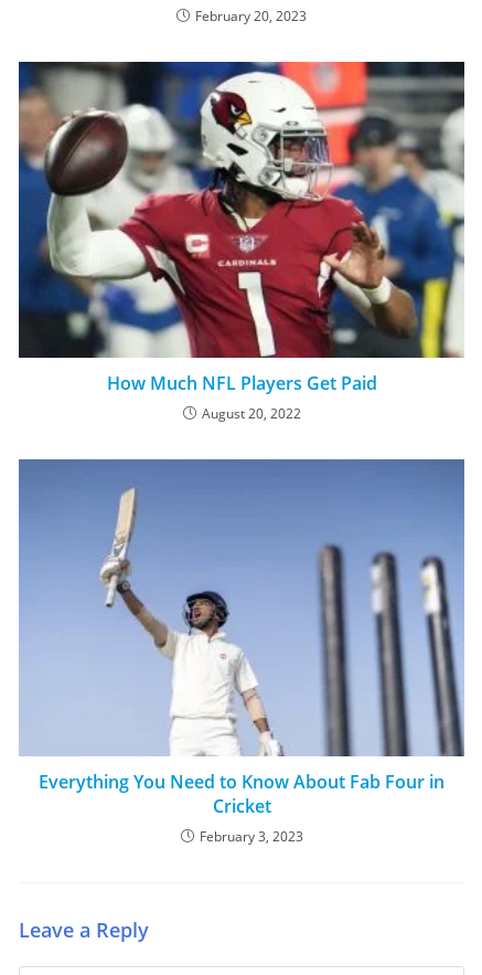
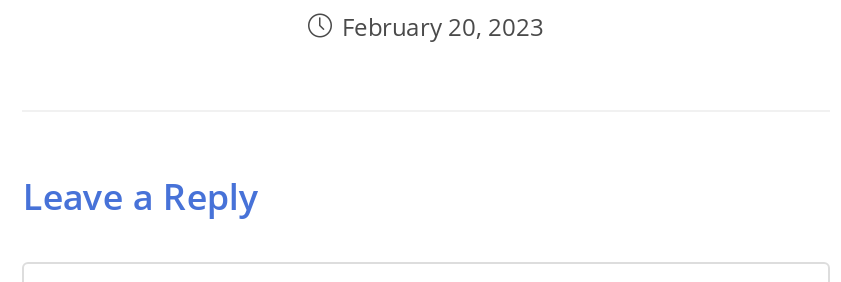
[18,61,465,423] [image] | How Much NFL Players Get Paid | August 20, 2022 -> none
[18,458,465,846] [image] | Everything You Need to Know About Fab Four in | Cricket | February 3, 2023 -> none

